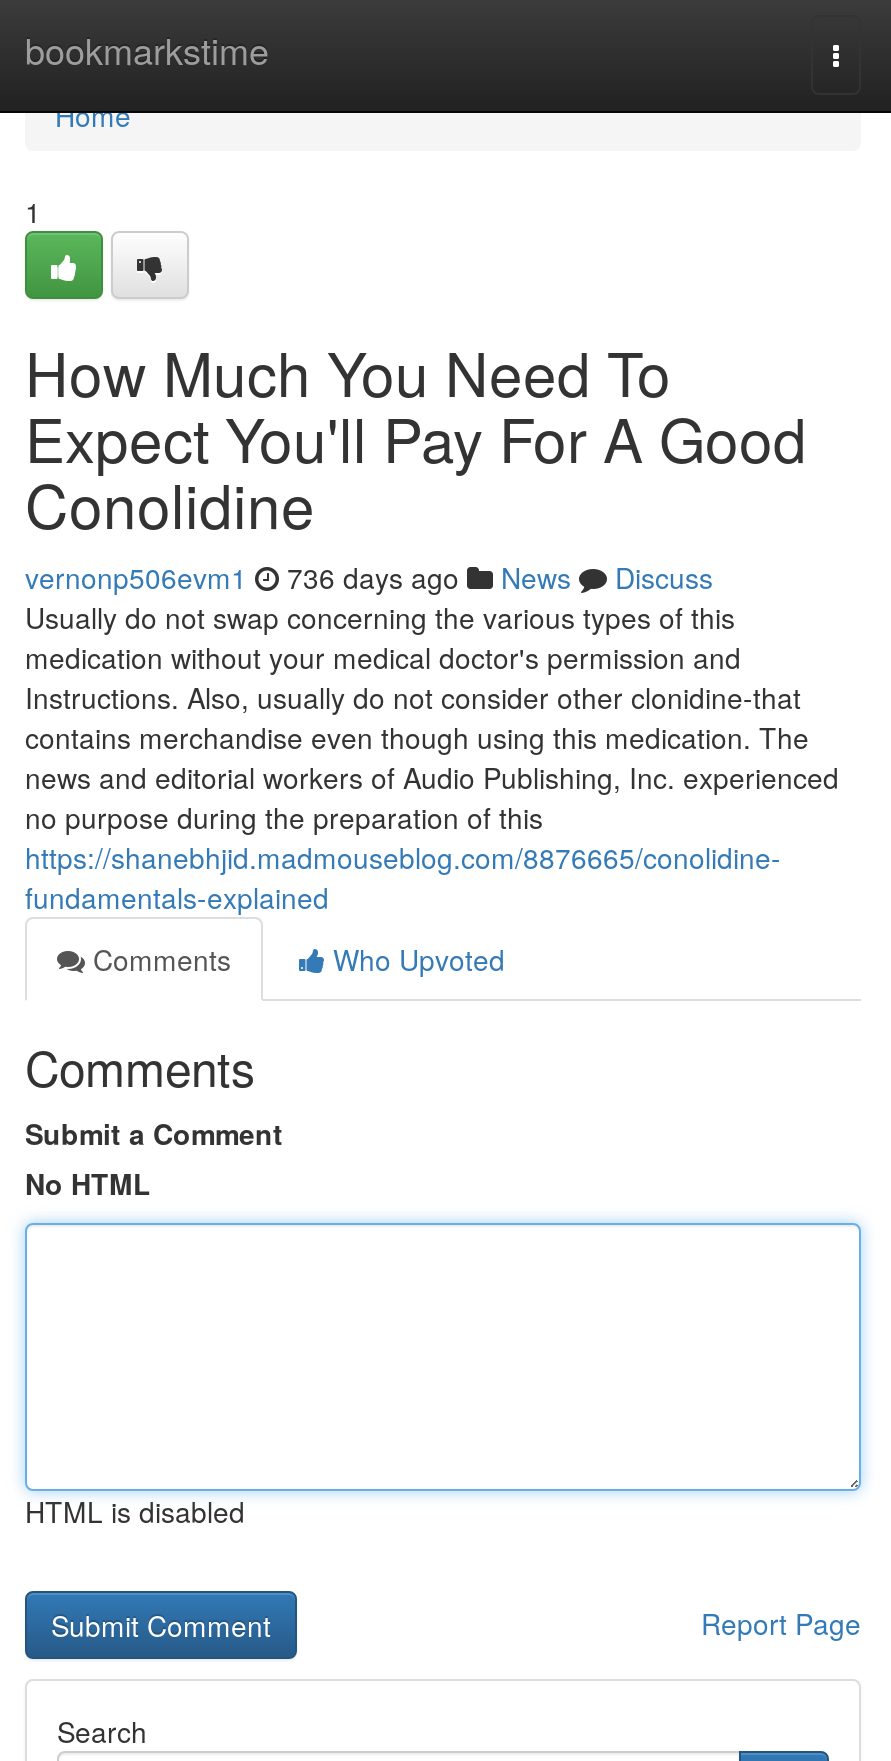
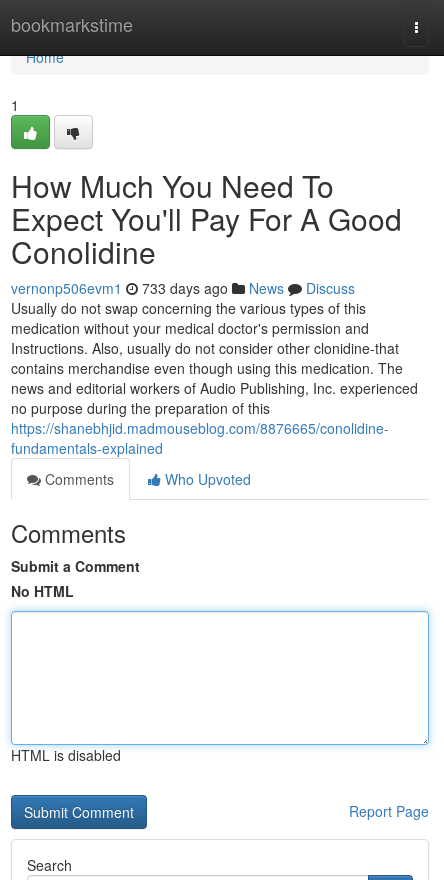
[25,557,713,597] vernonp506evm1 736 days ago News Discuss -> [11,278,355,298] vernonp506evm1 733 days ago News Discuss

